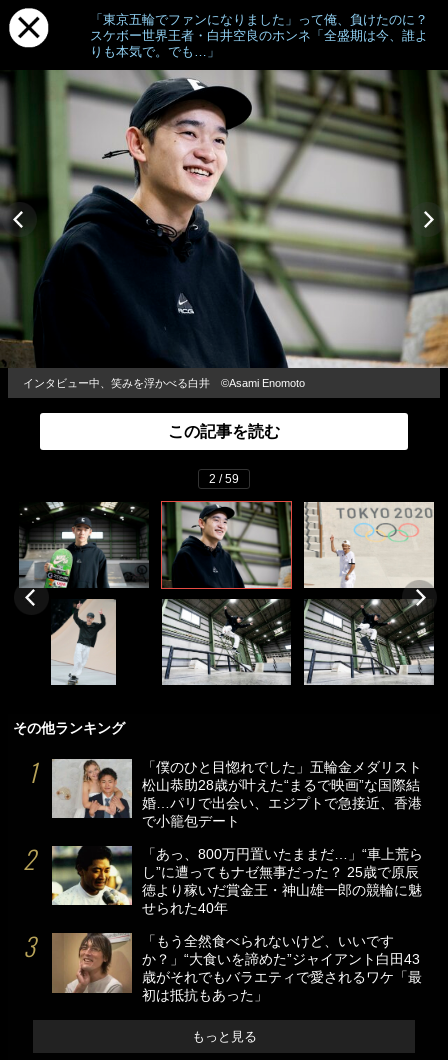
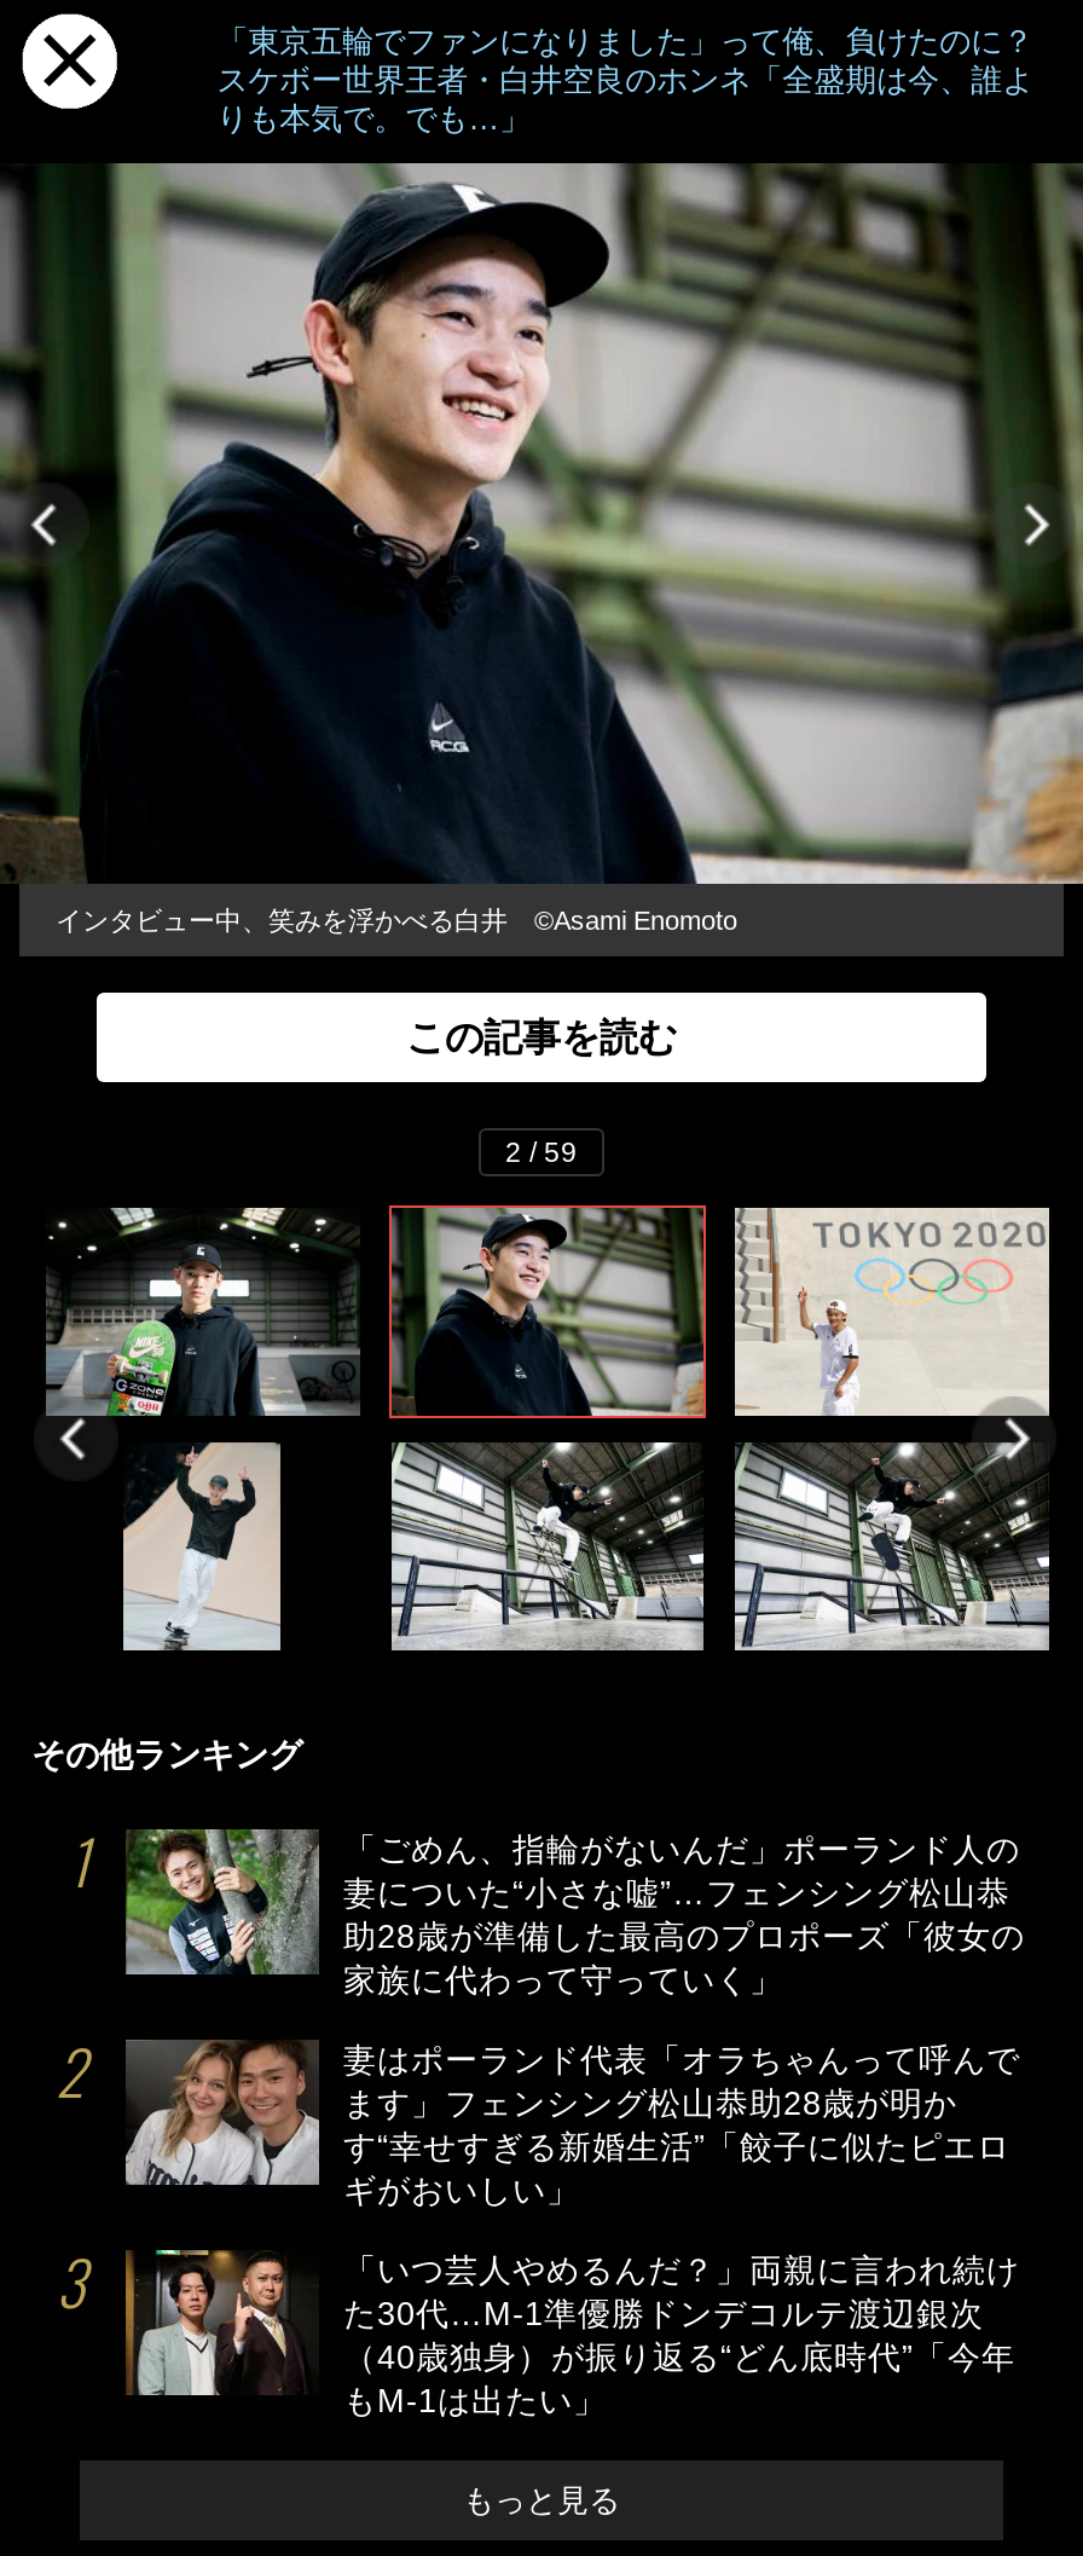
[51,758,422,829] [image] | 「僕のひと目惚れでした」五輪金メダリスト | 松山恭助28歳が叶えた“まるで映画”な国際結 | 婚…パリで出会い、エジプトで急接近、香港 | で小籠包デート -> [126,1829,1025,1998] [image] | 「ごめん、指輪がないんだ」ポーランド人の | 妻についた“小さな嘘”…フェンシング松山恭 | 助28歳が準備した最高のプロポーズ「彼女の | 家族に代わって守っていく」
[51,845,423,916] [image] | 「あっ、800万円置いたままだ…」“車上荒ら | し”に遭ってもナゼ無事だった？ 25歳で原辰 | 徳より稼いだ賞金王・神山雄一郎の競輪に魅 | せられた40年 -> [123,2040,1020,2209] [image] | 妻はポーランド代表「オラちゃんって呼んで | ます」フェンシング松山恭助28歳が明か | す“幸せすぎる新婚生活”「餃子に似たピエロ | ギがおいしい」
[53,932,422,1003] [image] | 「もう全然食べられないけど、いいです | か？」“大食いを諦めた”ジャイアント白田43 | 歳がそれでもバラエティで愛されるワケ「最 | 初は抵抗もあった」 -> [126,2248,1020,2419] [image] | 「いつ芸人やめるんだ？」両親に言われ続け | た30代…M-1準優勝ドンデコルテ渡辺銀次 | （40歳独身）が振り返る“どん底時代”「今年 | もM-1は出たい」

